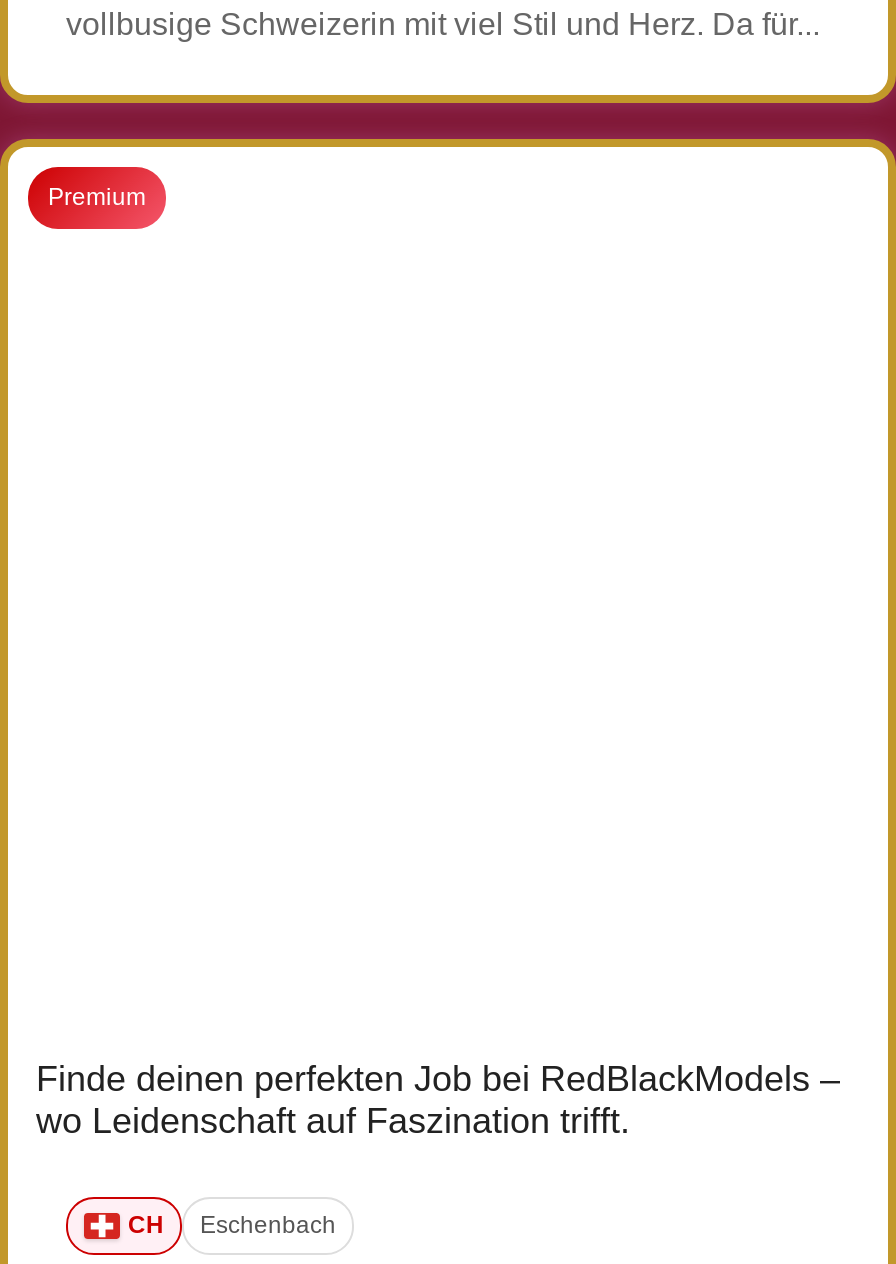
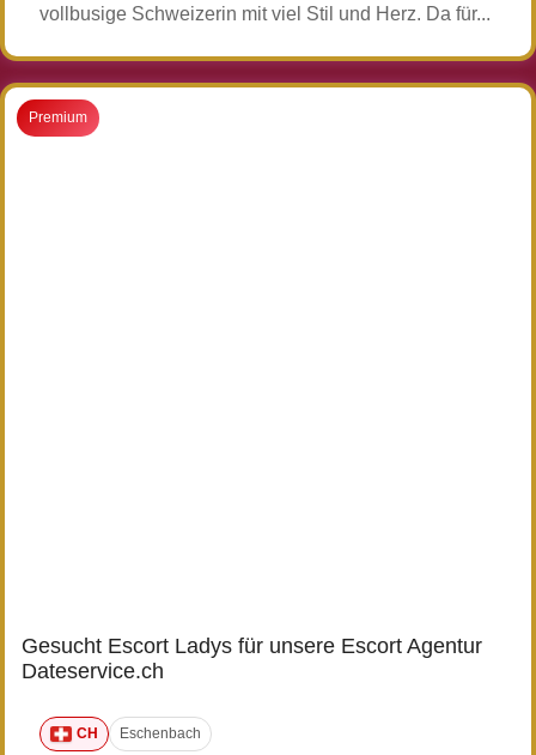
[36,1059,840,1141] Finde deinen perfekten Job bei RedBlackModels – | wo Leidenschaft auf Faszination trifft. -> [22,635,482,684] Gesucht Escort Ladys für unsere Escort Agentur | Dateservice.ch

